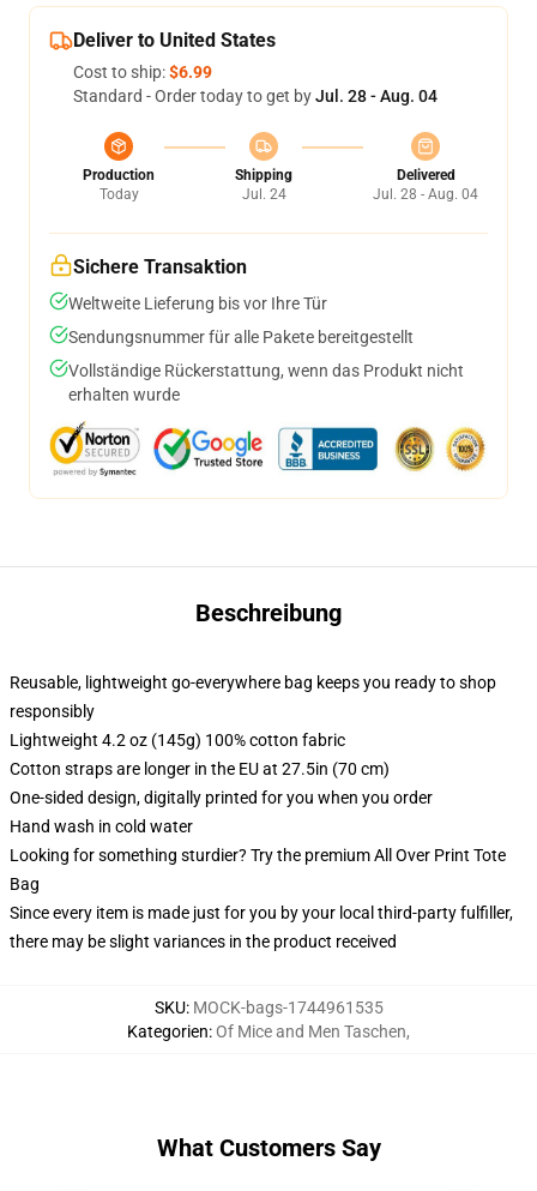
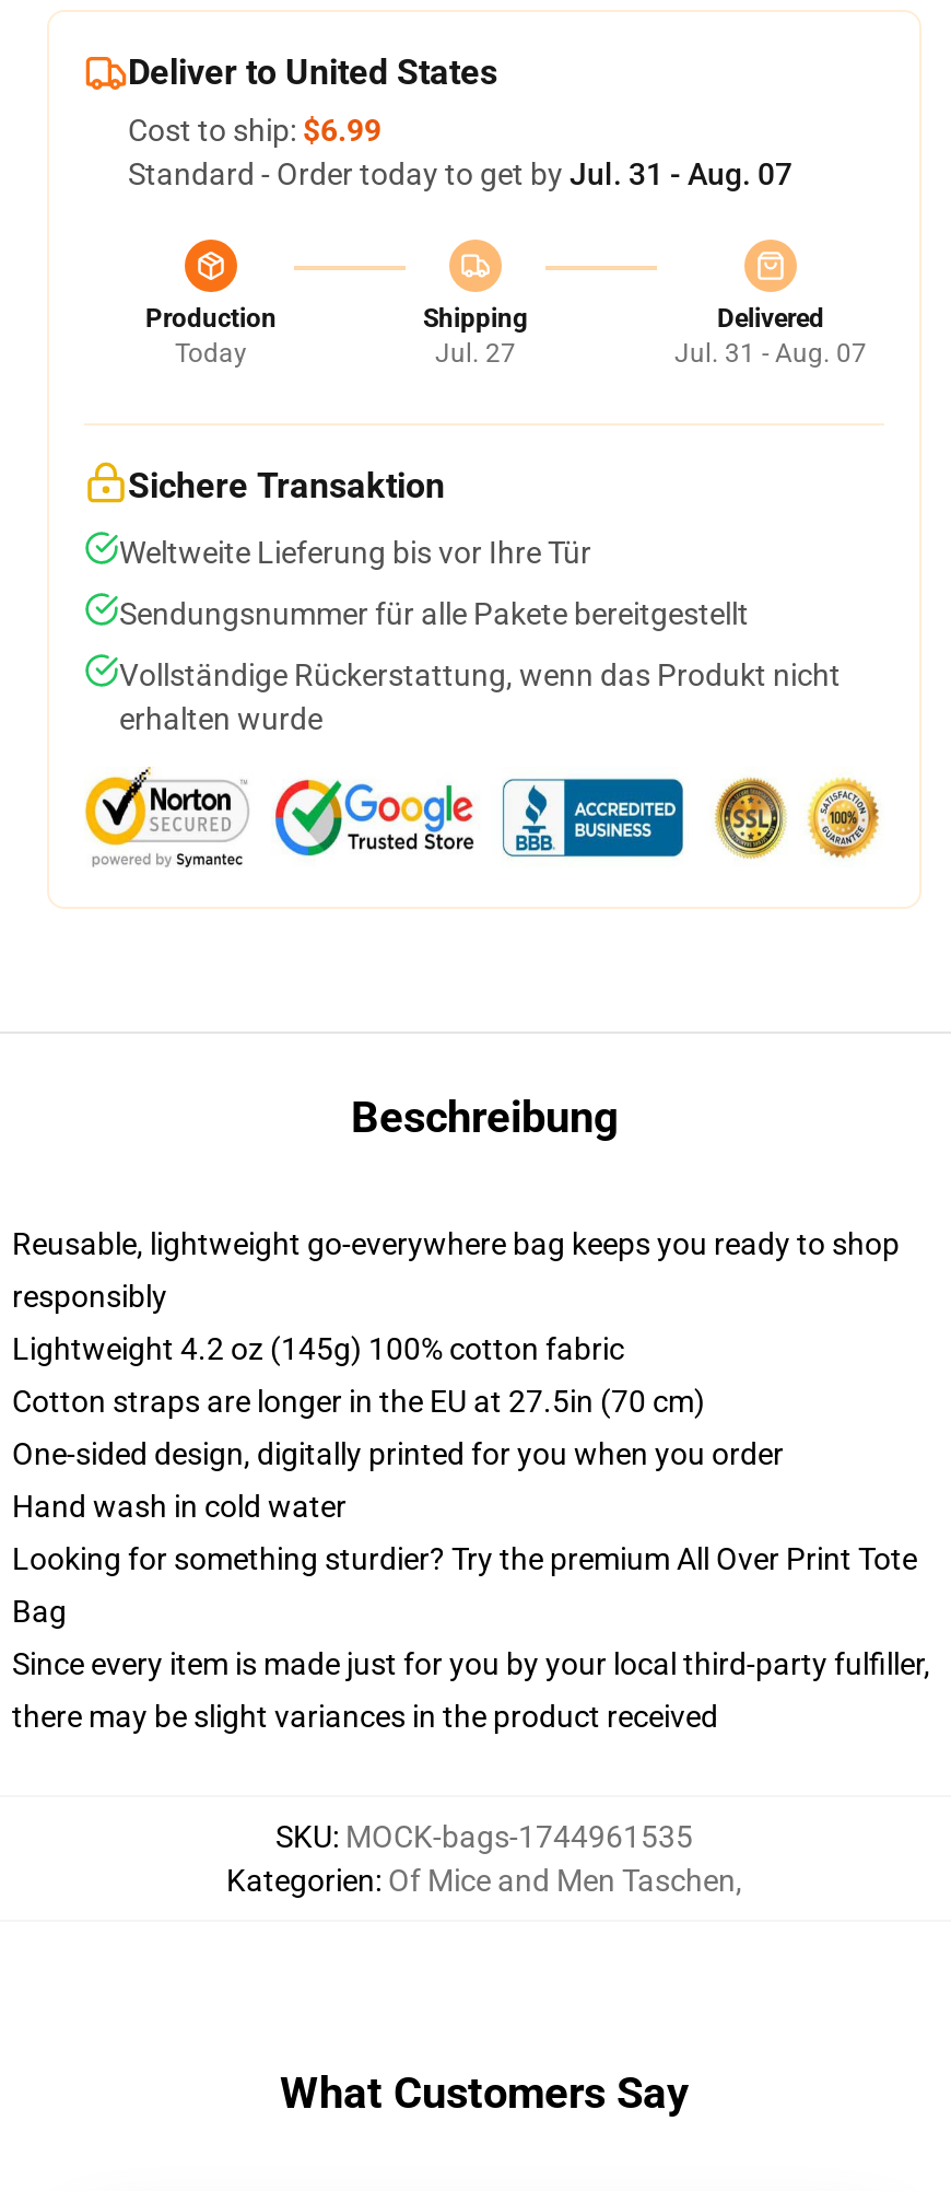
[73,86,438,106] Standard - Order today to get by Jul. 28 - Aug. 04 -> [128,156,792,191] Standard - Order today to get by Jul. 31 - Aug. 07
[242,186,286,203] Jul. 24 -> [435,338,516,369] Jul. 27
[373,186,478,203] Jul. 28 - Aug. 04 -> [674,338,867,369] Jul. 31 - Aug. 07

